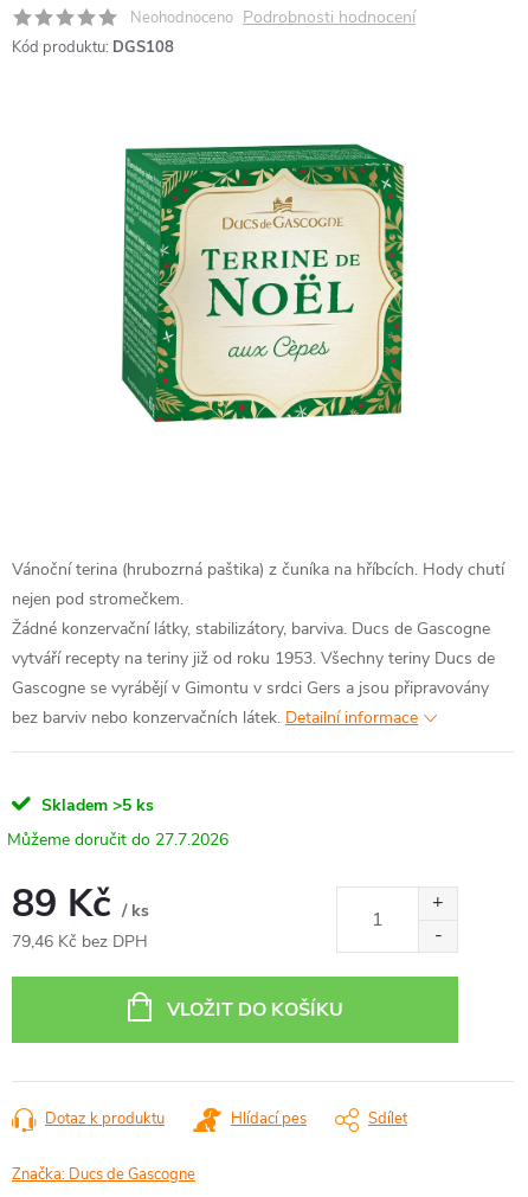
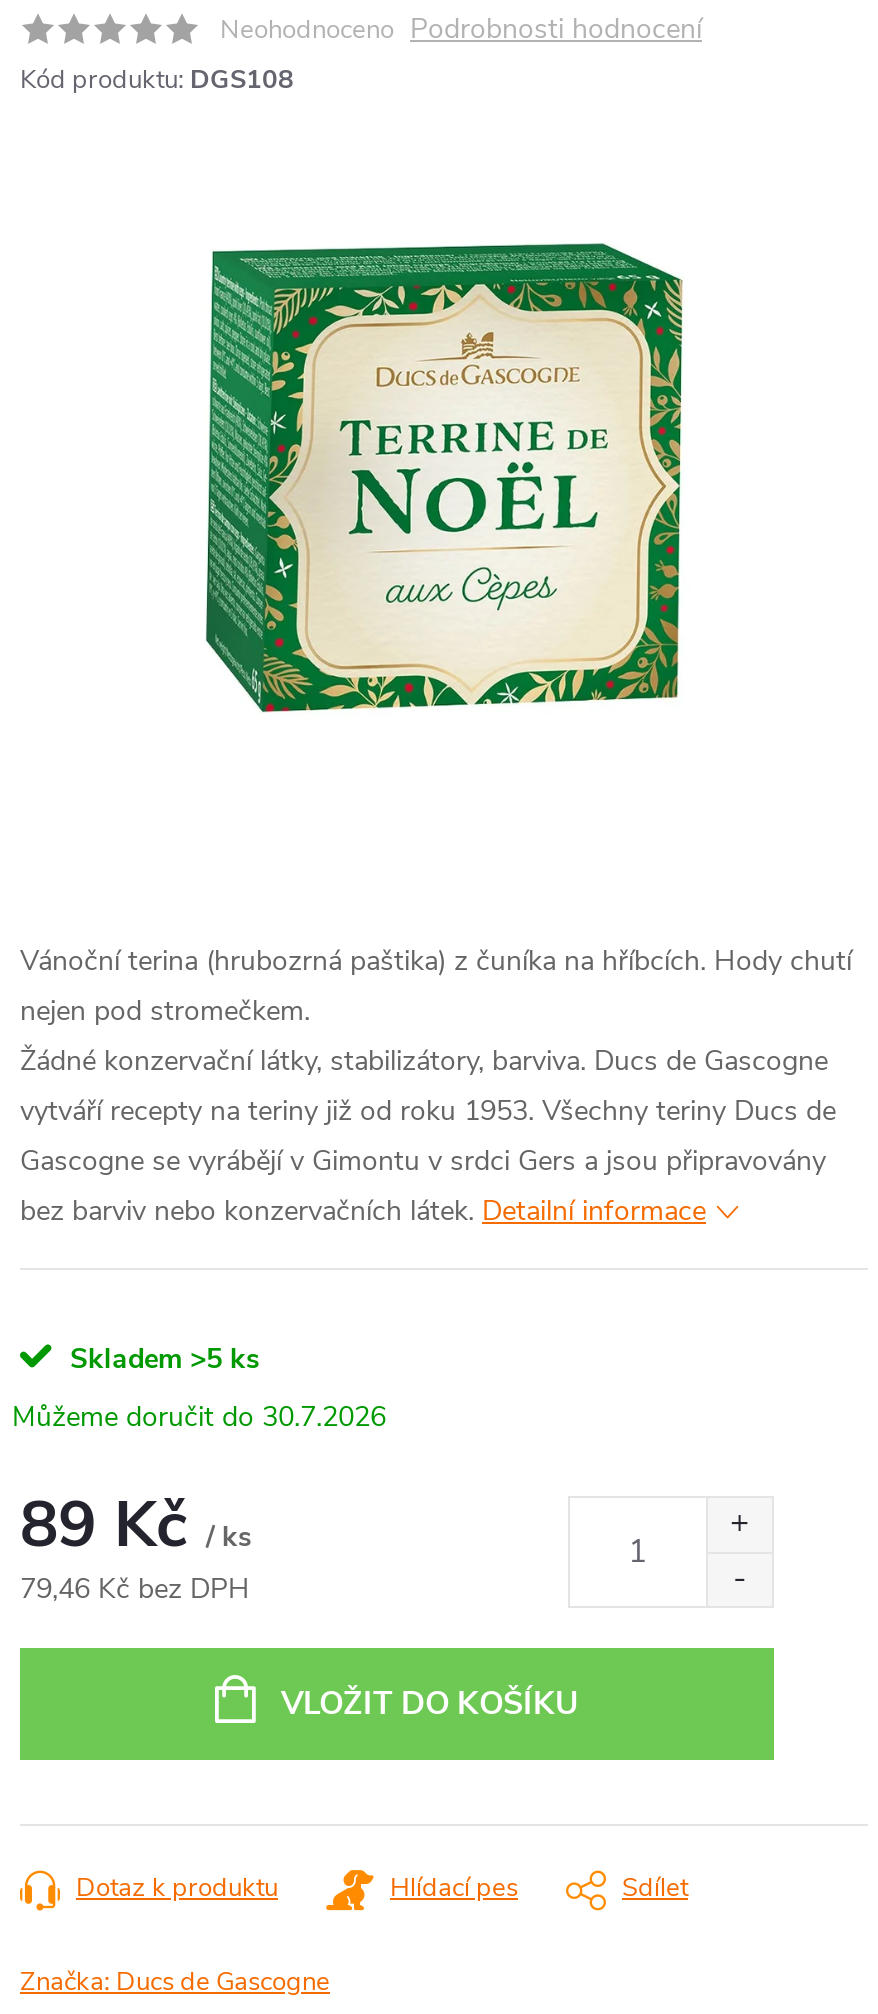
[155,828,228,851] 27.7.2026 -> [262,1398,386,1436] 30.7.2026

